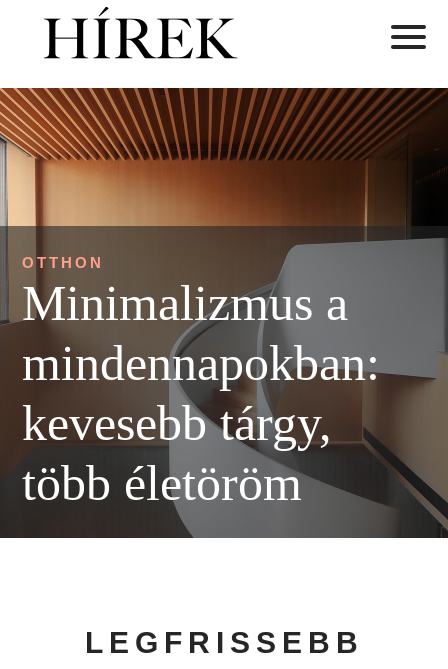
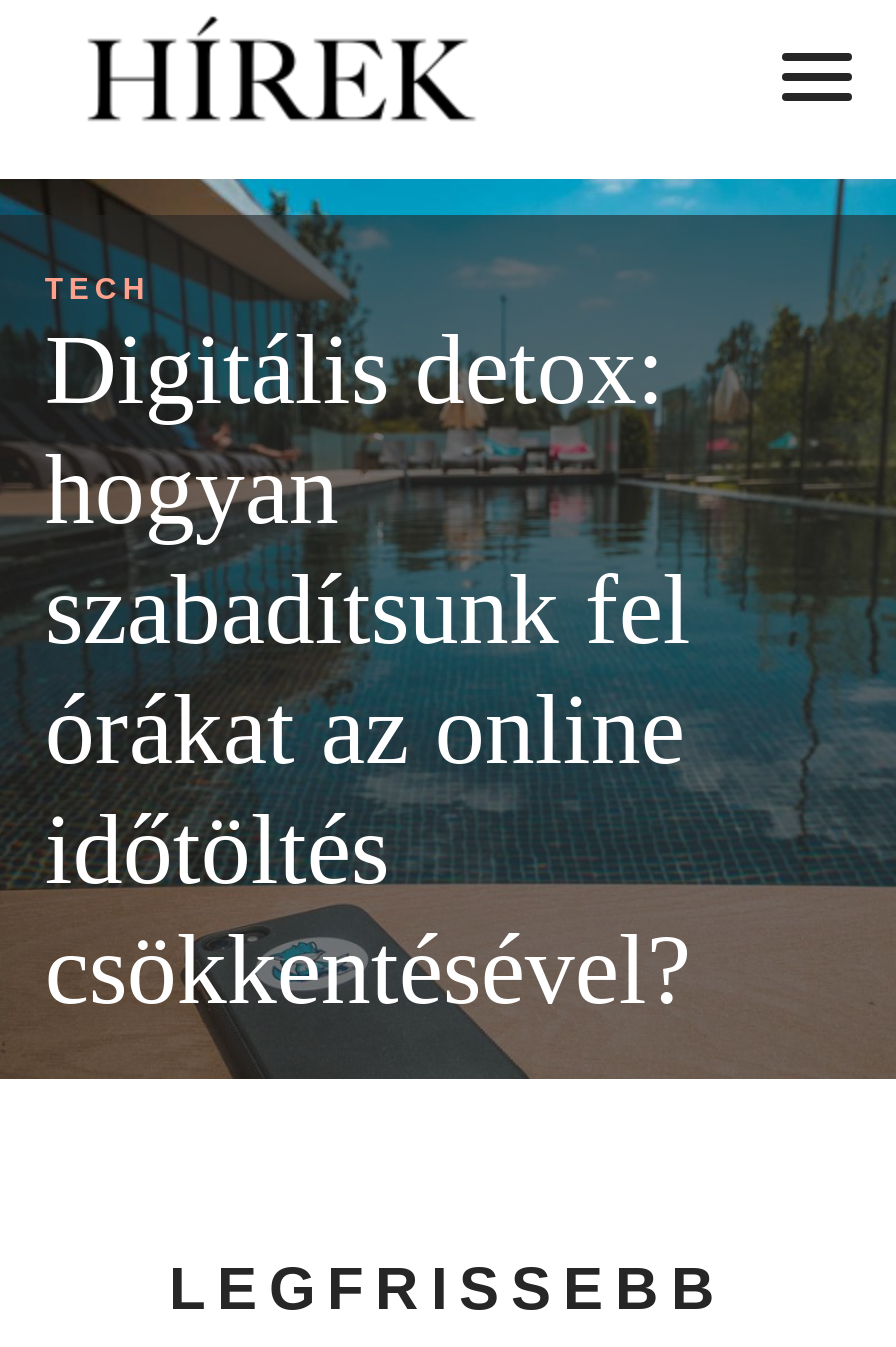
[3,87,445,538] [image] | OTTHON | Minimalizmus a | mindennapokban: | kevesebb tárgy, | több életöröm -> [6,177,890,1079] [image] | TECH | Digitális detox: | hogyan | szabadítsunk fel | órákat az online | időtöltés | csökkentésével?

